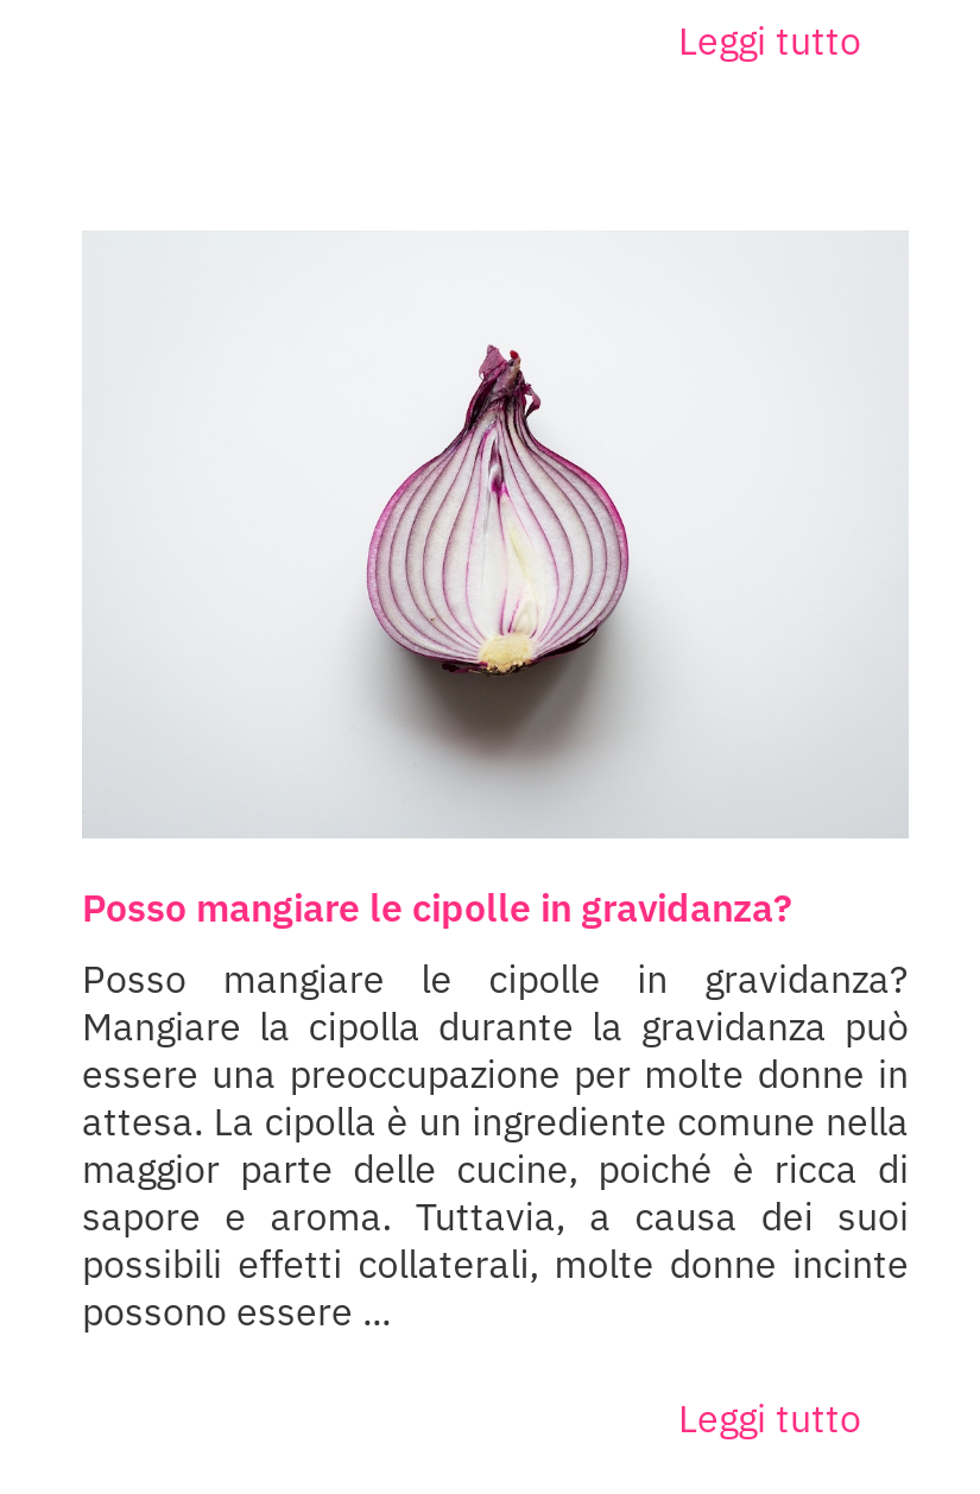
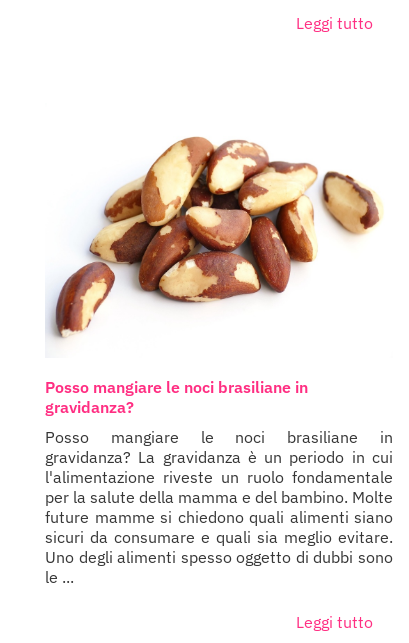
[82,232,909,930] [image] | Posso mangiare le cipolle in gravidanza? -> [45,136,392,417] [image] | Posso mangiare le noci brasiliane in | gravidanza?
[82,954,909,1334] Posso mangiare le cipolle in gravidanza? | Mangiare la cipolla durante la gravidanza può | essere una preoccupazione per molte donne in | attesa. La cipolla è un ingrediente comune nella | maggior parte delle cucine, poiché è ricca di | sapore e aroma. Tuttavia, a causa dei suoi | possibili effetti collaterali, molte donne incinte | possono essere ... -> [45,427,393,587] Posso mangiare le noci brasiliane in | gravidanza? La gravidanza è un periodo in cui | l'alimentazione riveste un ruolo fondamentale | per la salute della mamma e del bambino. Molte | future mamme si chiedono quali alimenti siano | sicuri da consumare e quali sia meglio evitare. | Uno degli alimenti spesso oggetto di dubbi sono | le ...

